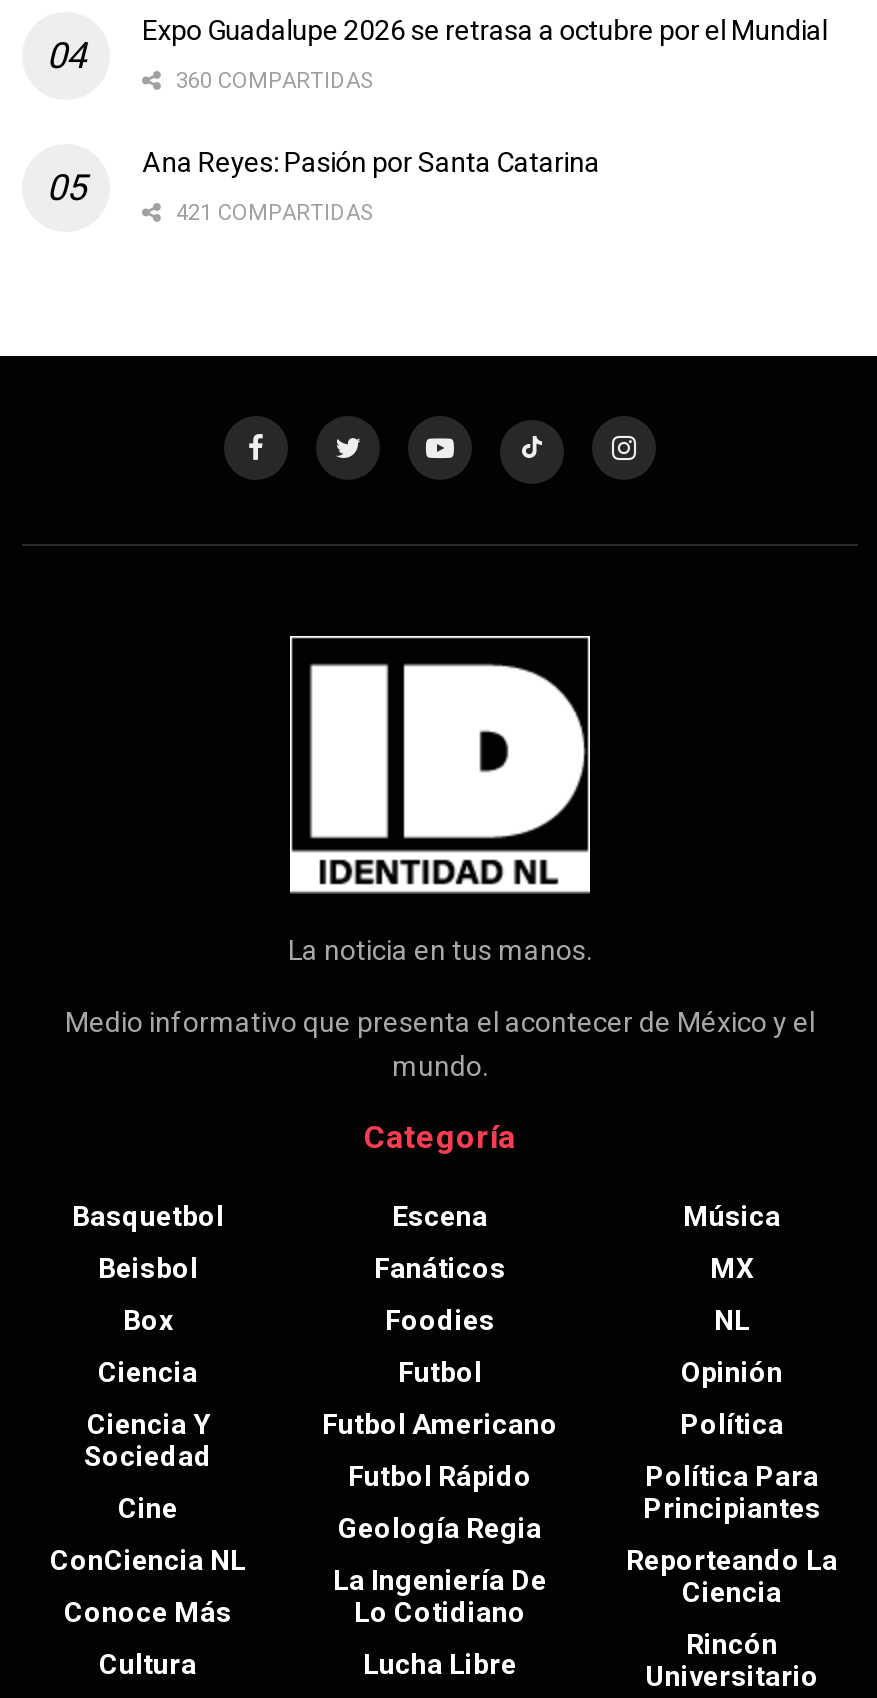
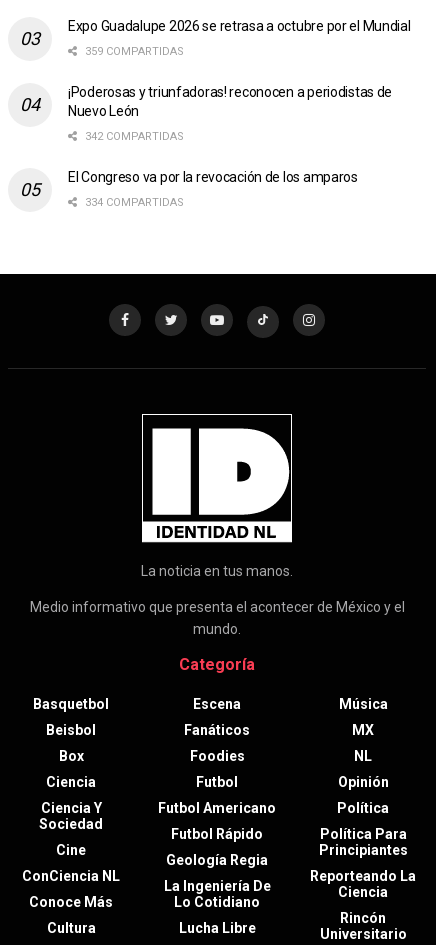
[142,68,600,226] 360 COMPARTIDAS | Ana Reyes: Pasión por Santa Catarina | 421 COMPARTIDAS -> [68,45,392,209] 359 COMPARTIDAS | ¡Poderosas y triunfadoras! reconocen a periodistas de | Nuevo León | 342 COMPARTIDAS | El Congreso va por la revocación de los amparos | 334 COMPARTIDAS

